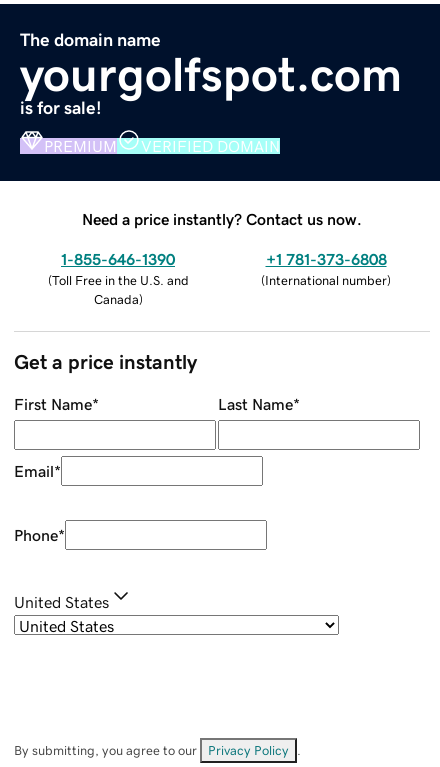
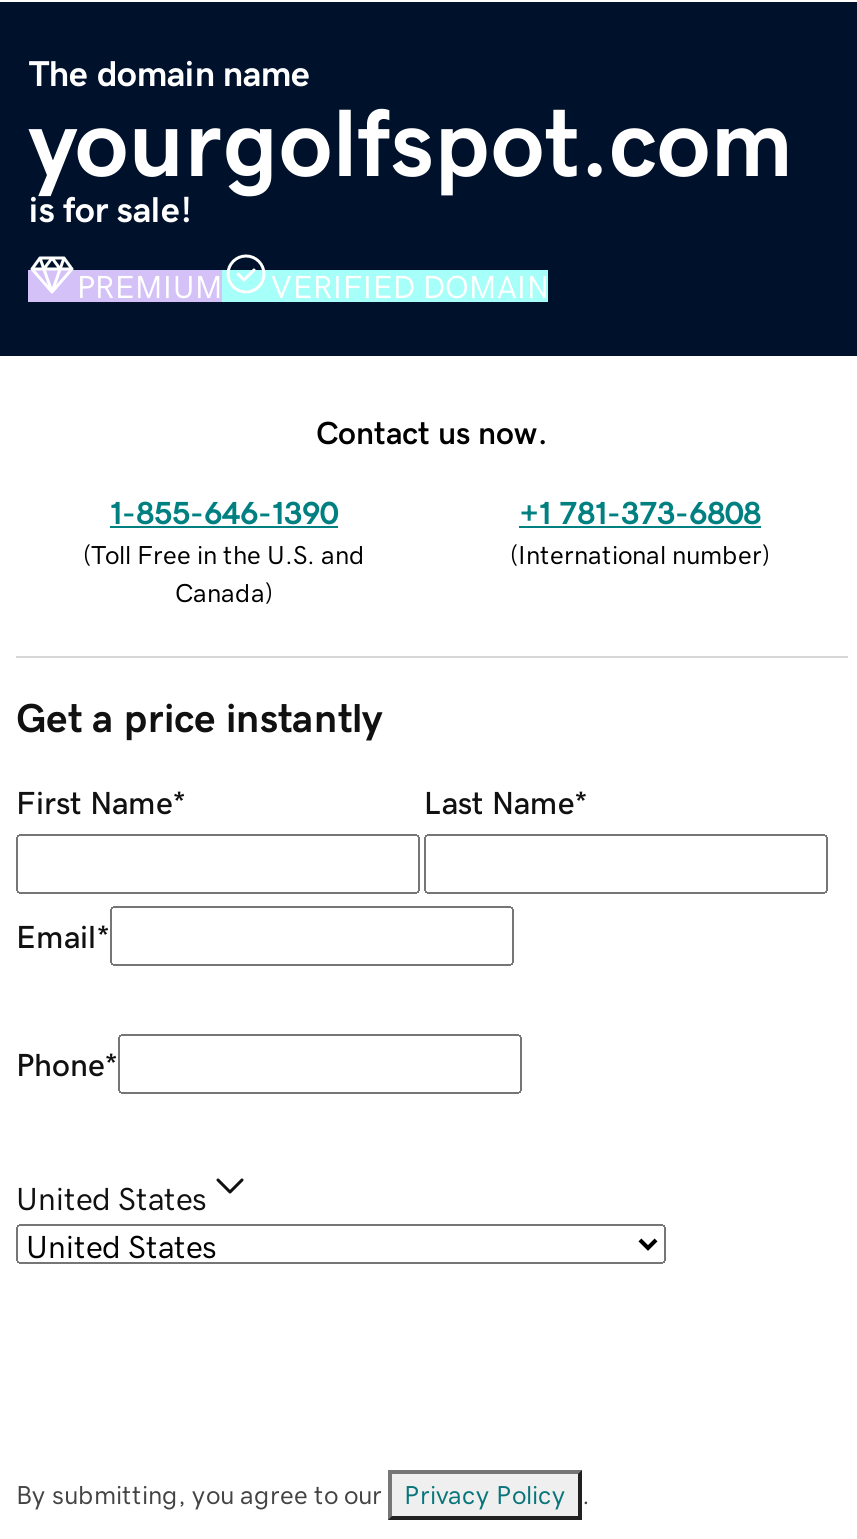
[82,211,362,227] Need a price instantly? Contact us now. -> [316,415,548,447] Contact us now.

